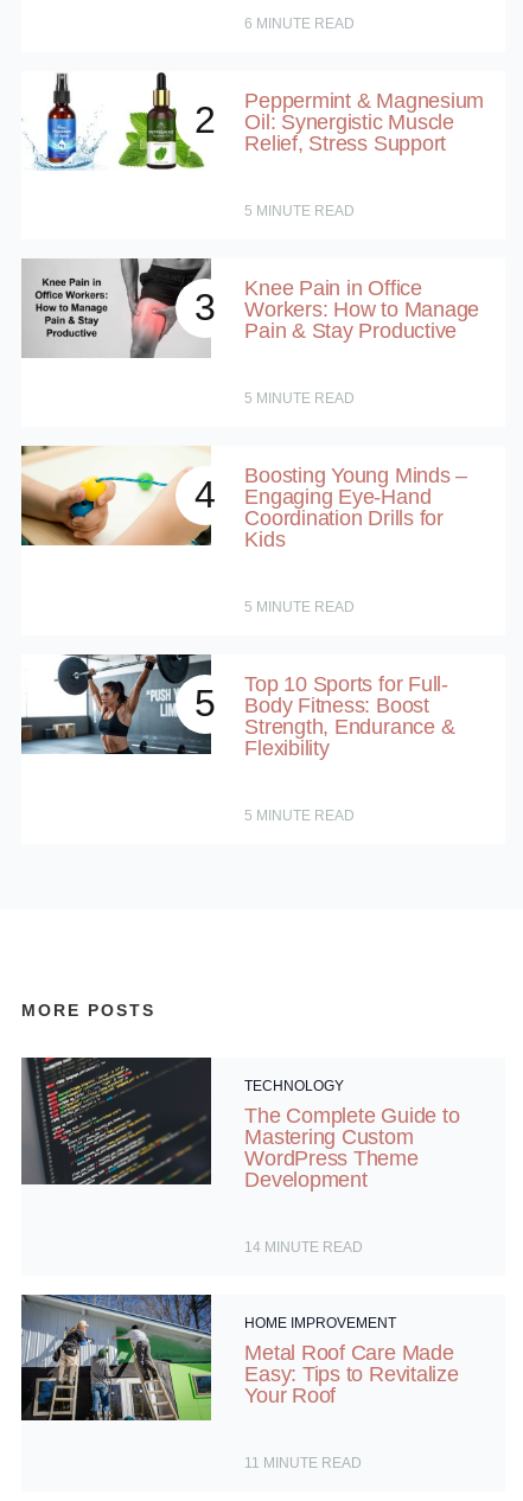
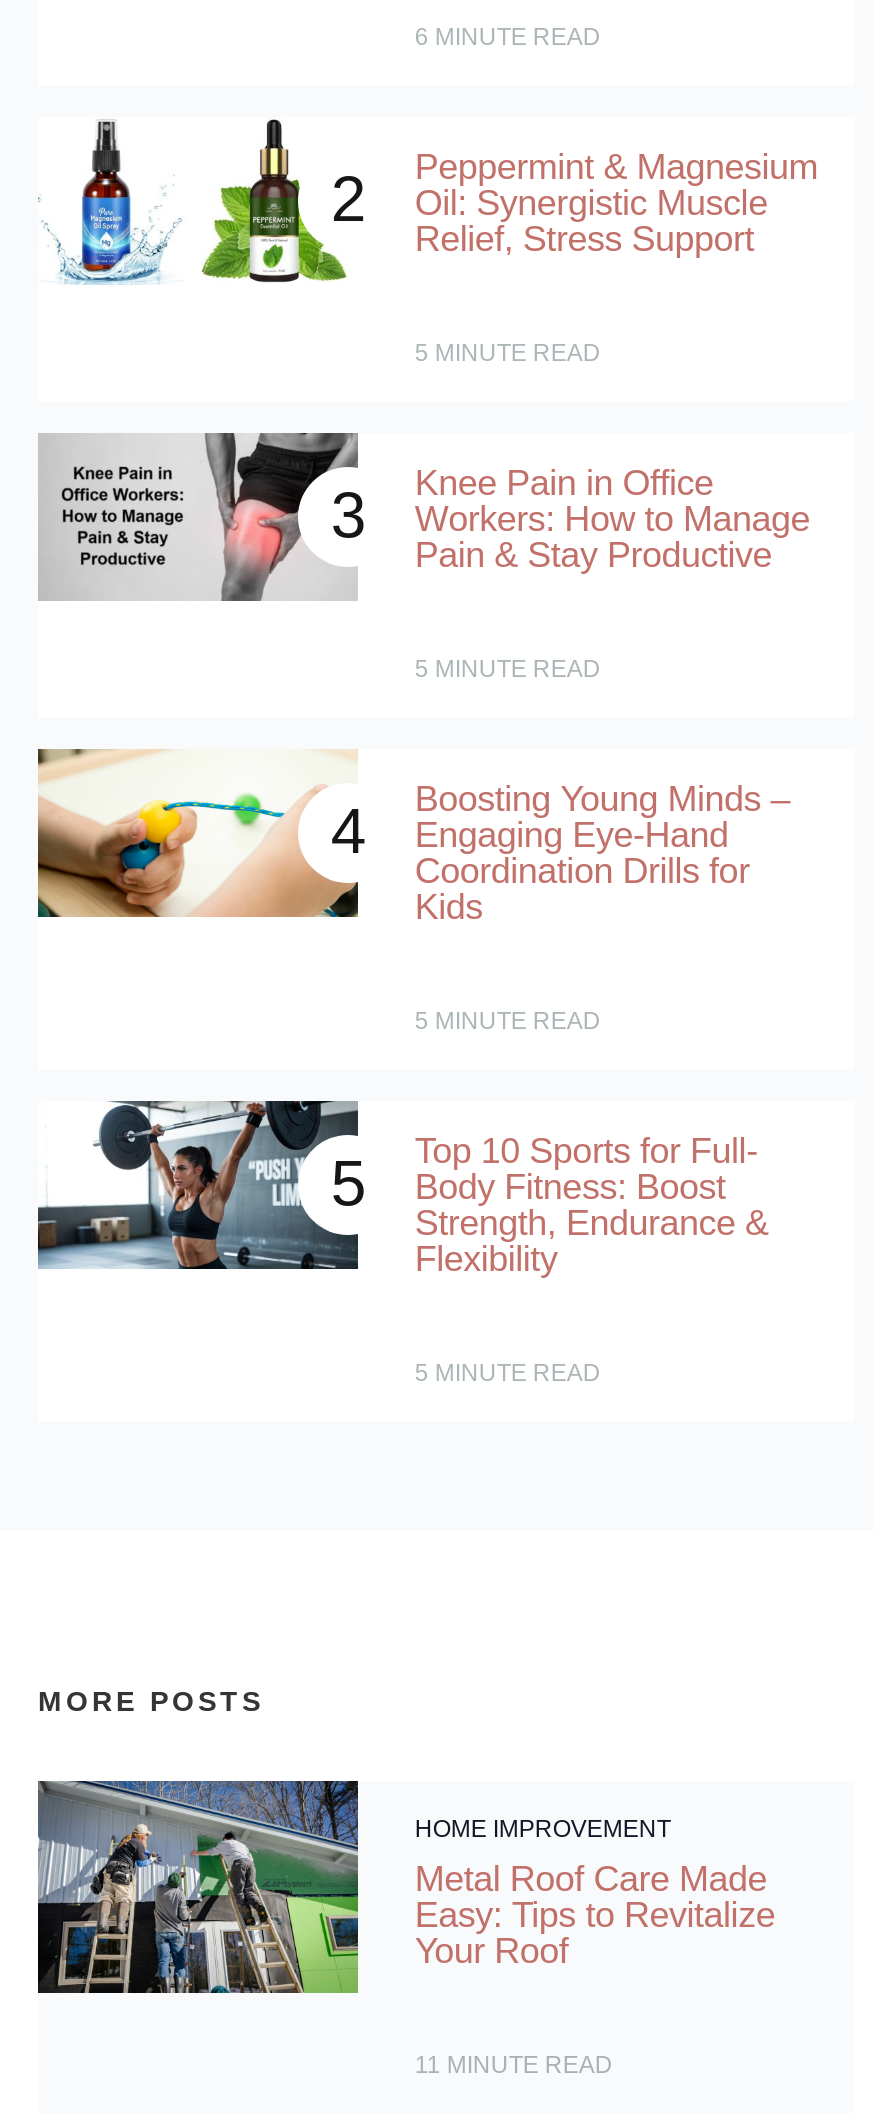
[20,1056,459,1256] [image] | TECHNOLOGY | The Complete Guide to | Mastering Custom | WordPress Theme | Development | 14 MINUTE READ -> none

